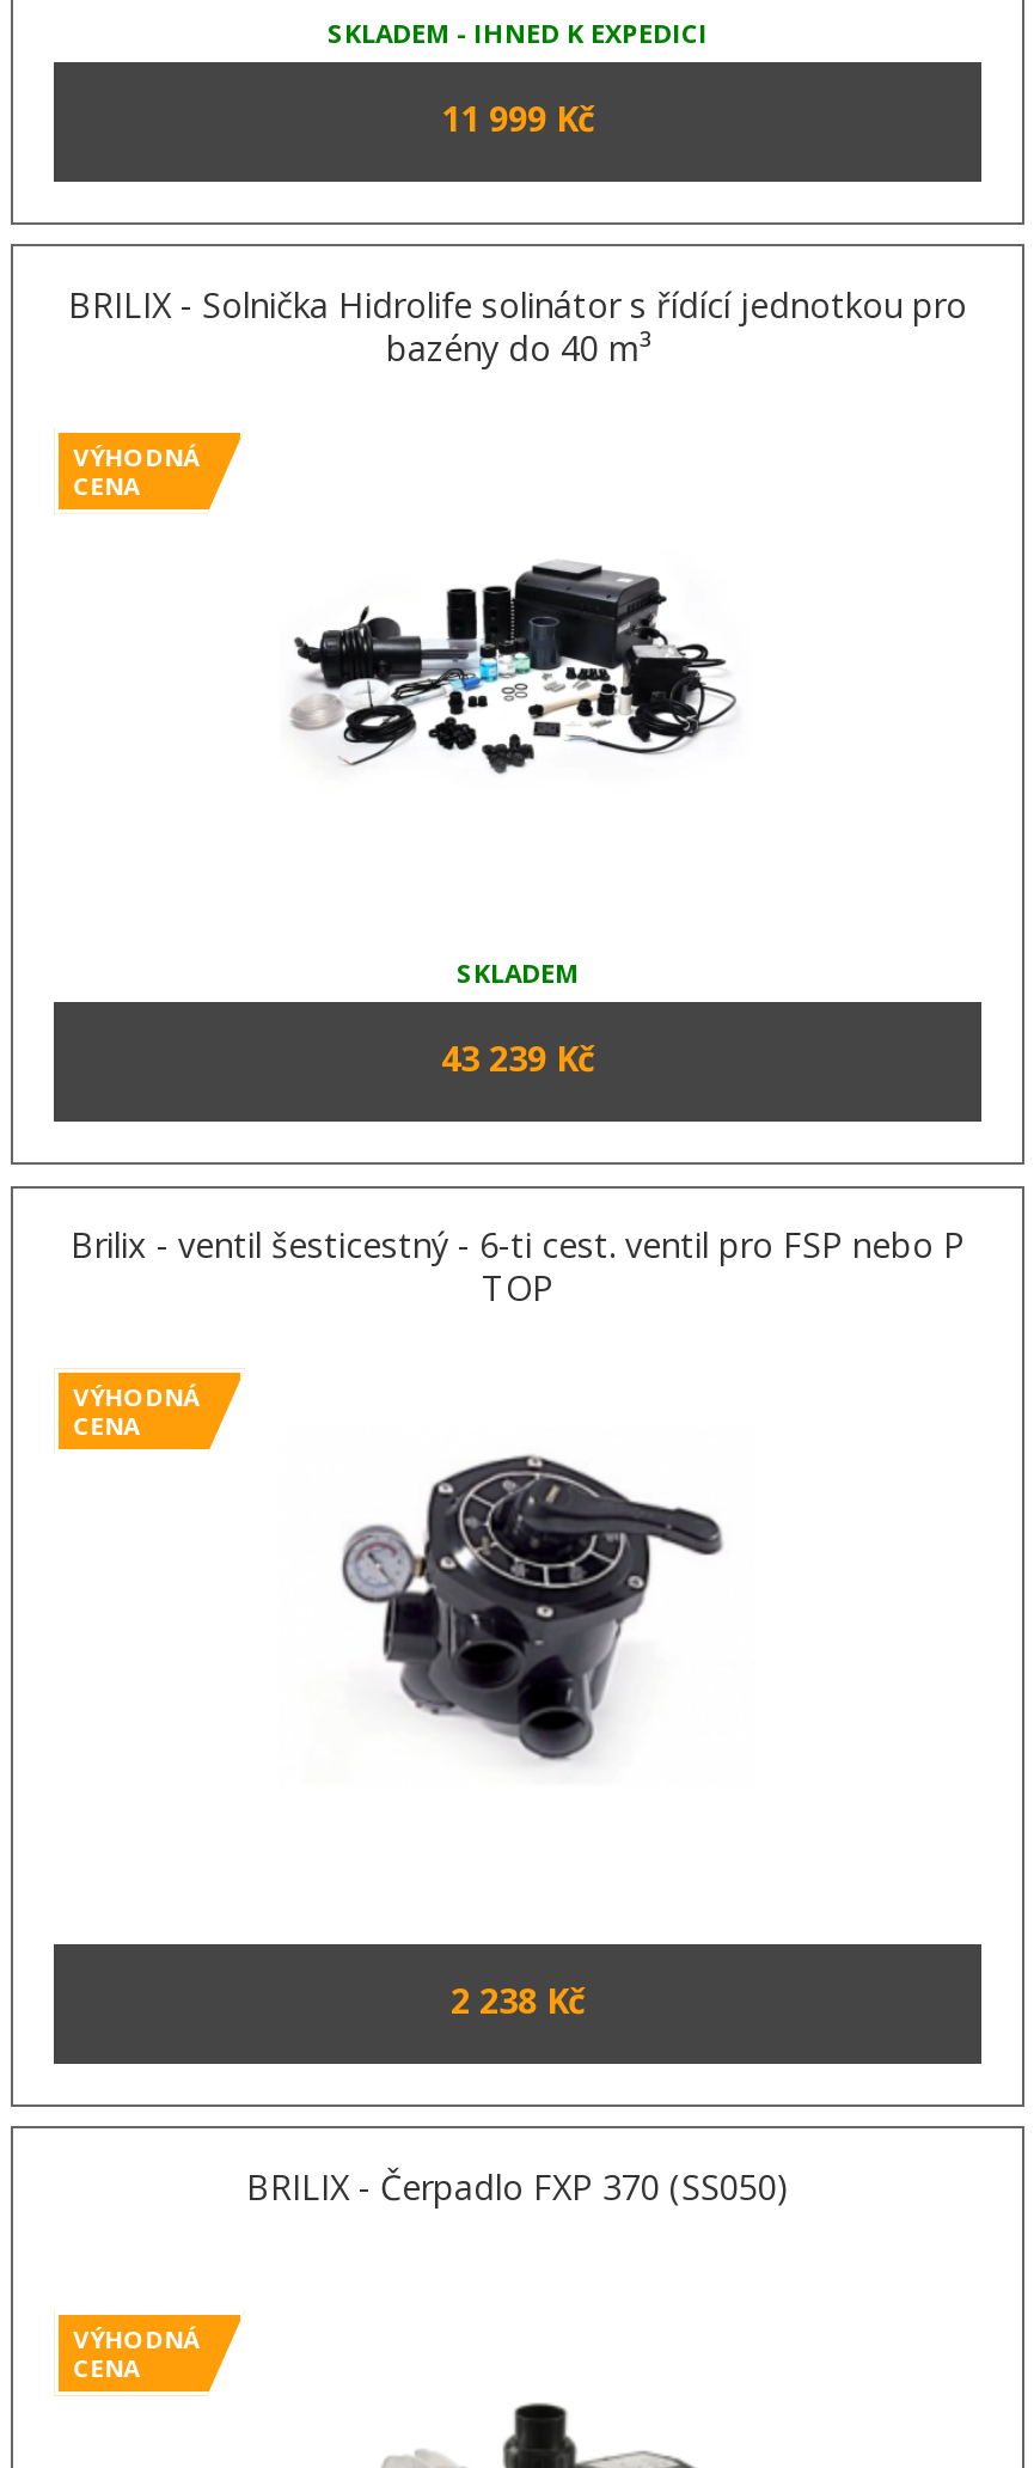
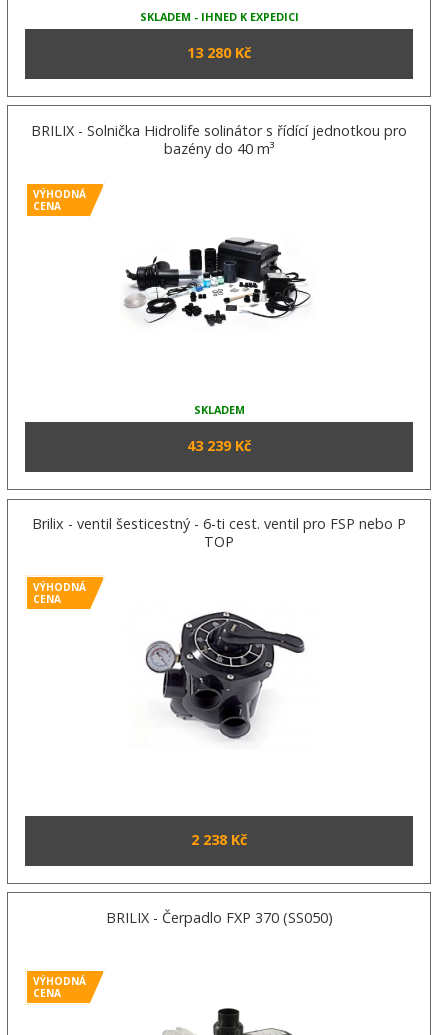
[441,96,594,141] 11 999 Kč -> [187,43,251,62] 13 280 Kč

